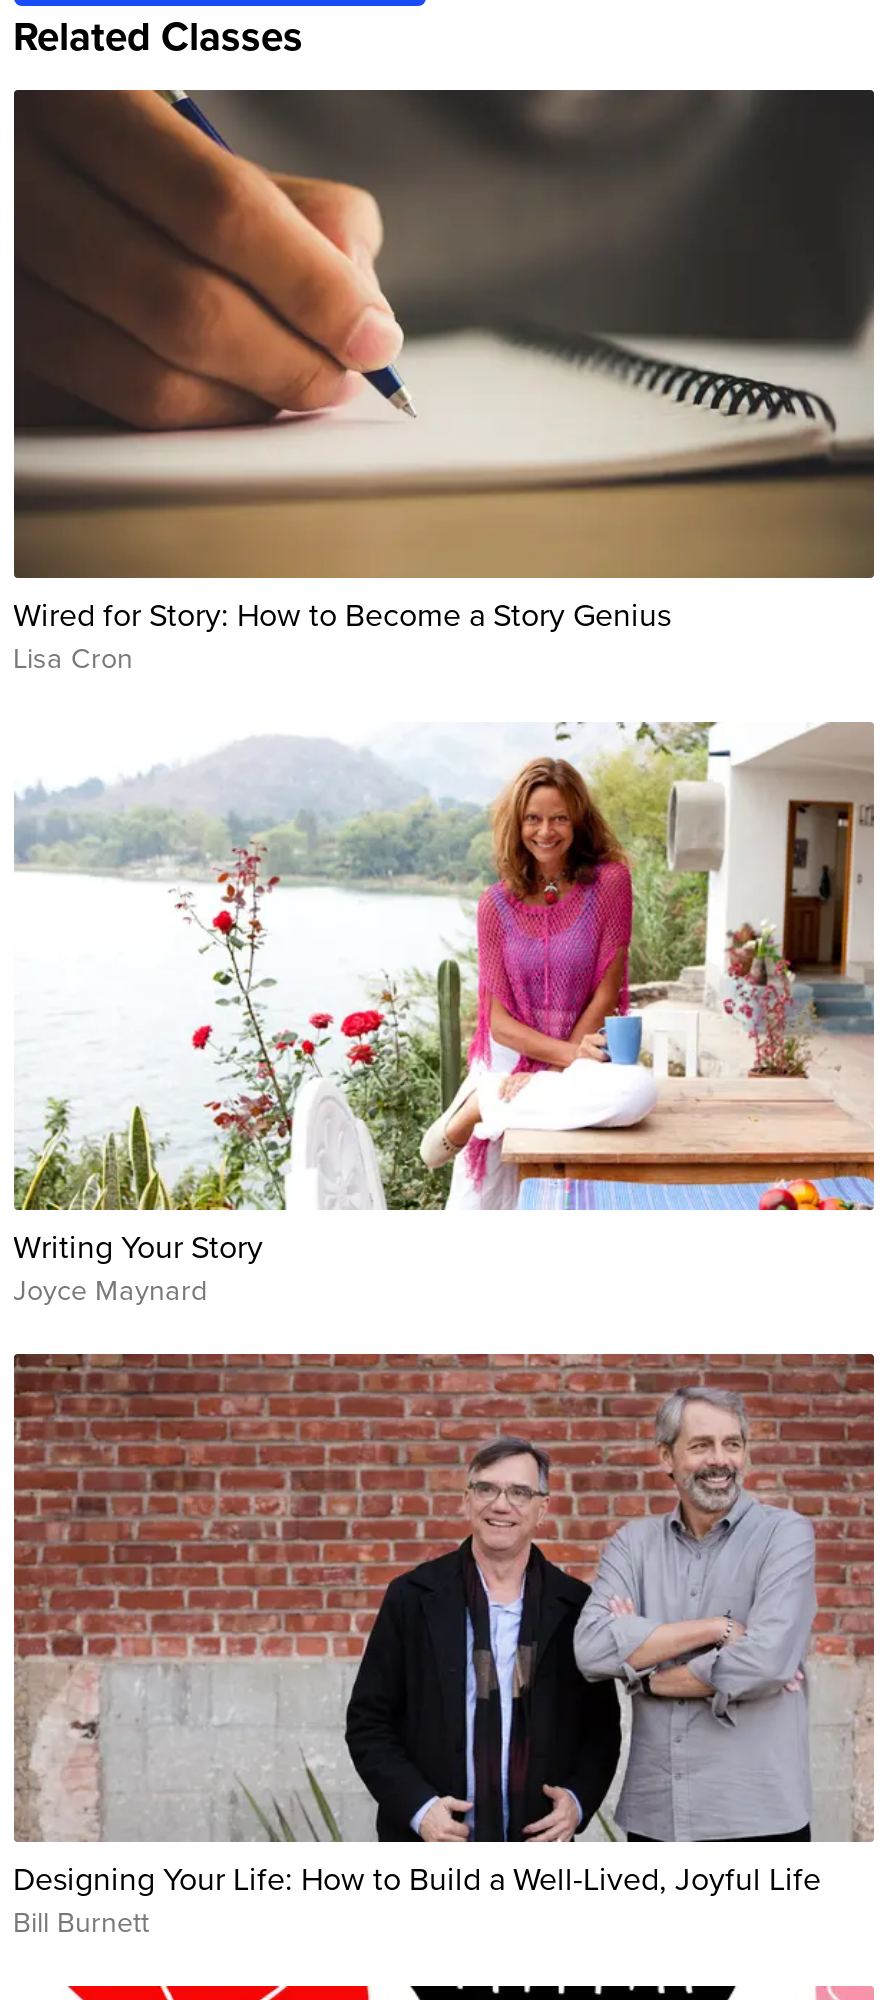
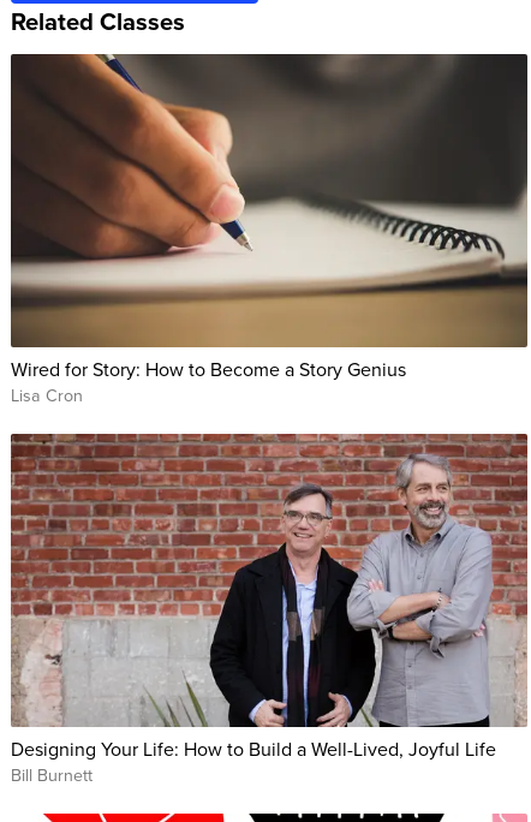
[13,722,874,1310] [image] | Writing Your Story | Joyce Maynard -> none

